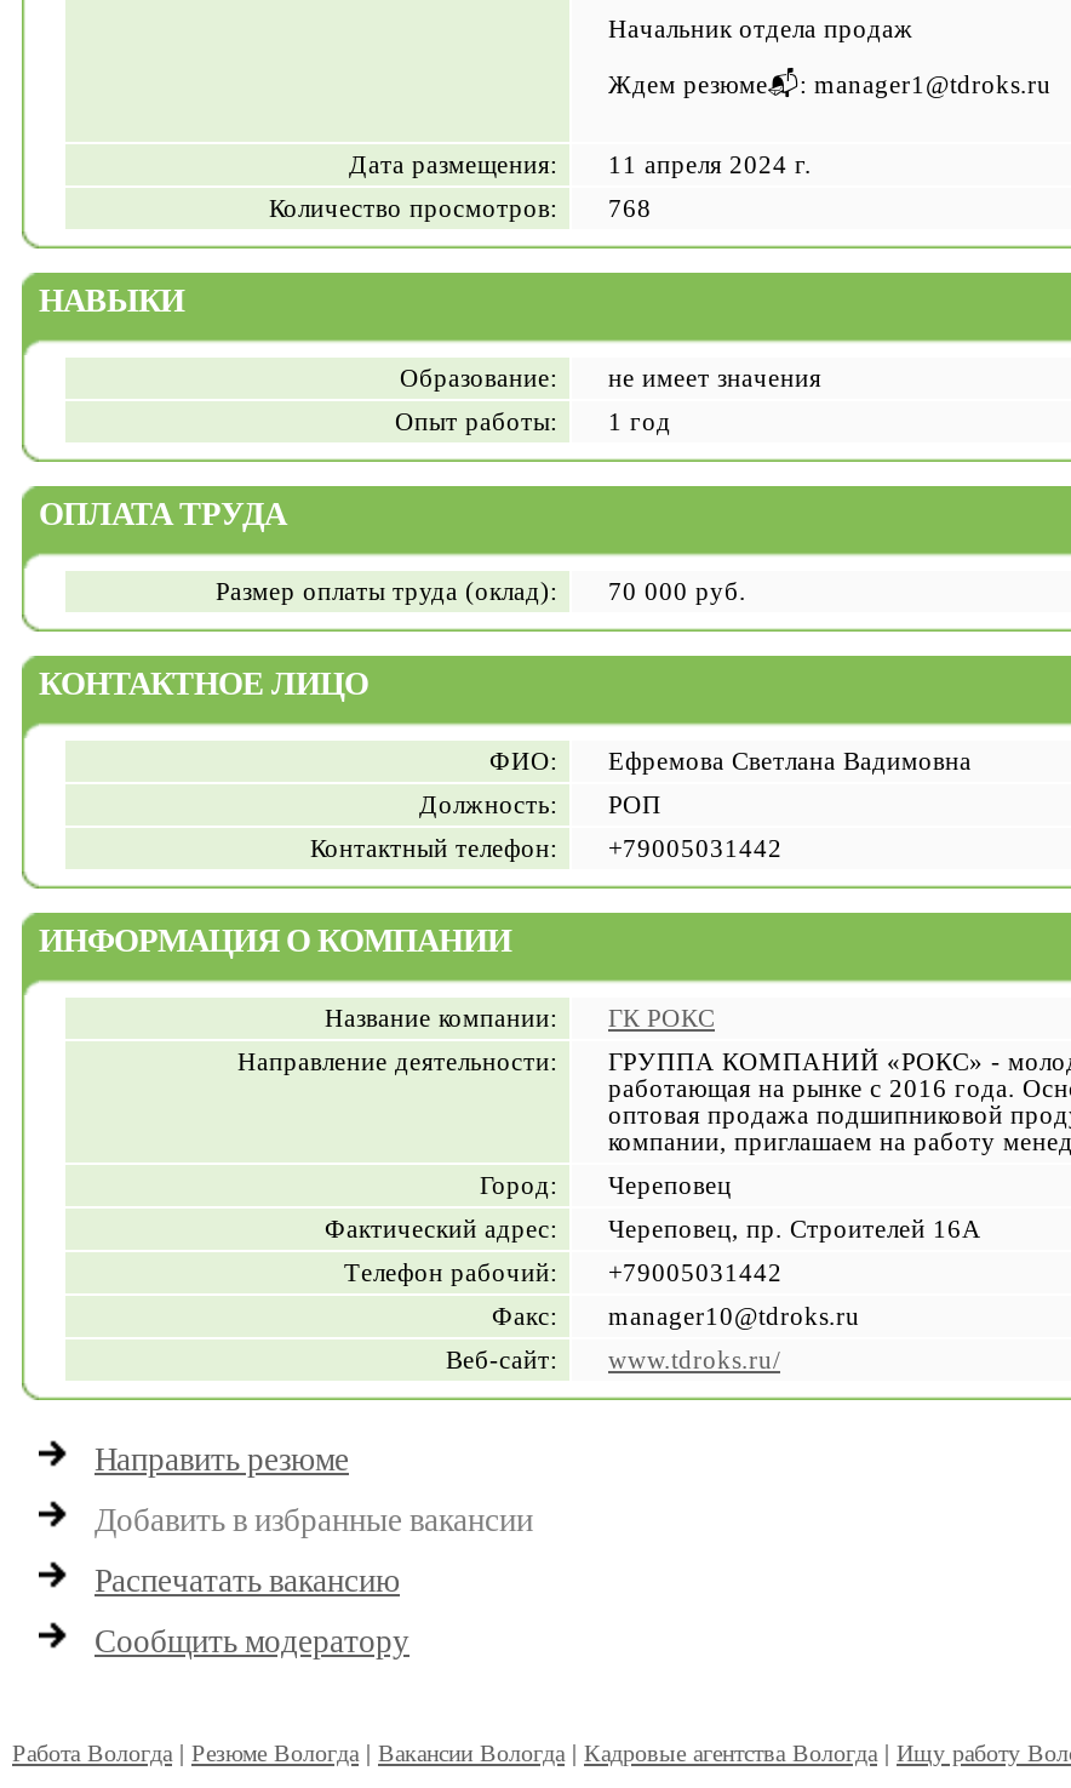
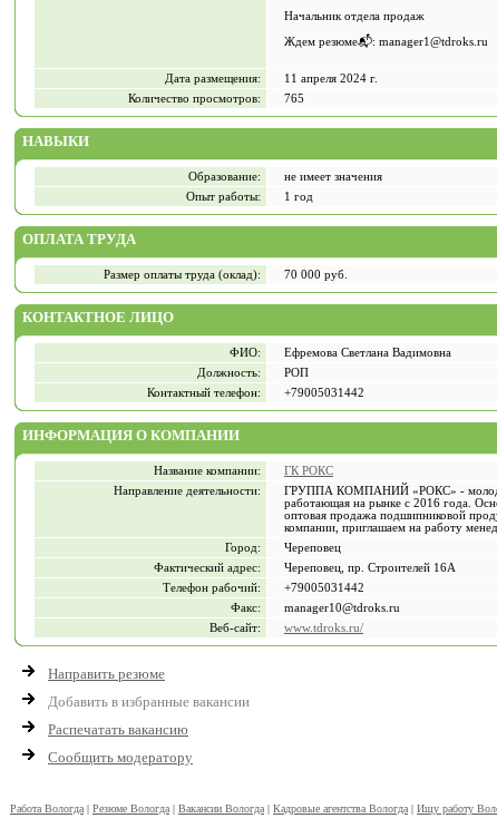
[269,196,652,223] Количество просмотров: 768 -> [128,93,304,105] Количество просмотров: 765

